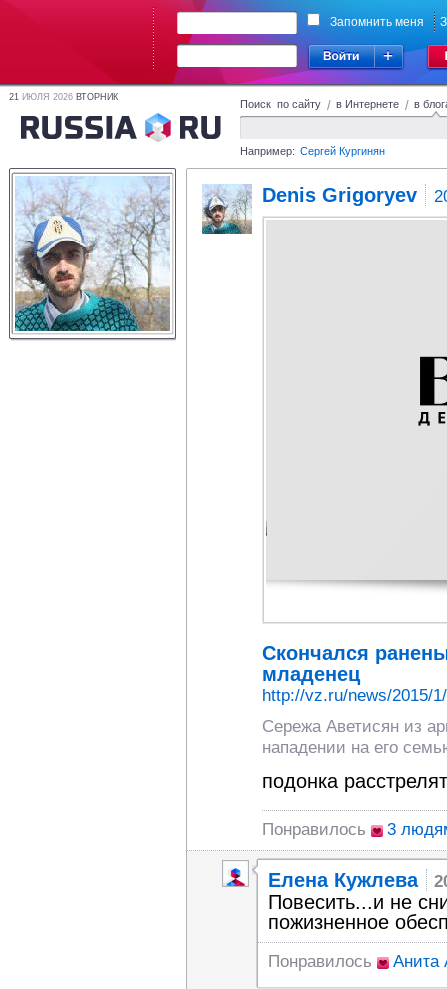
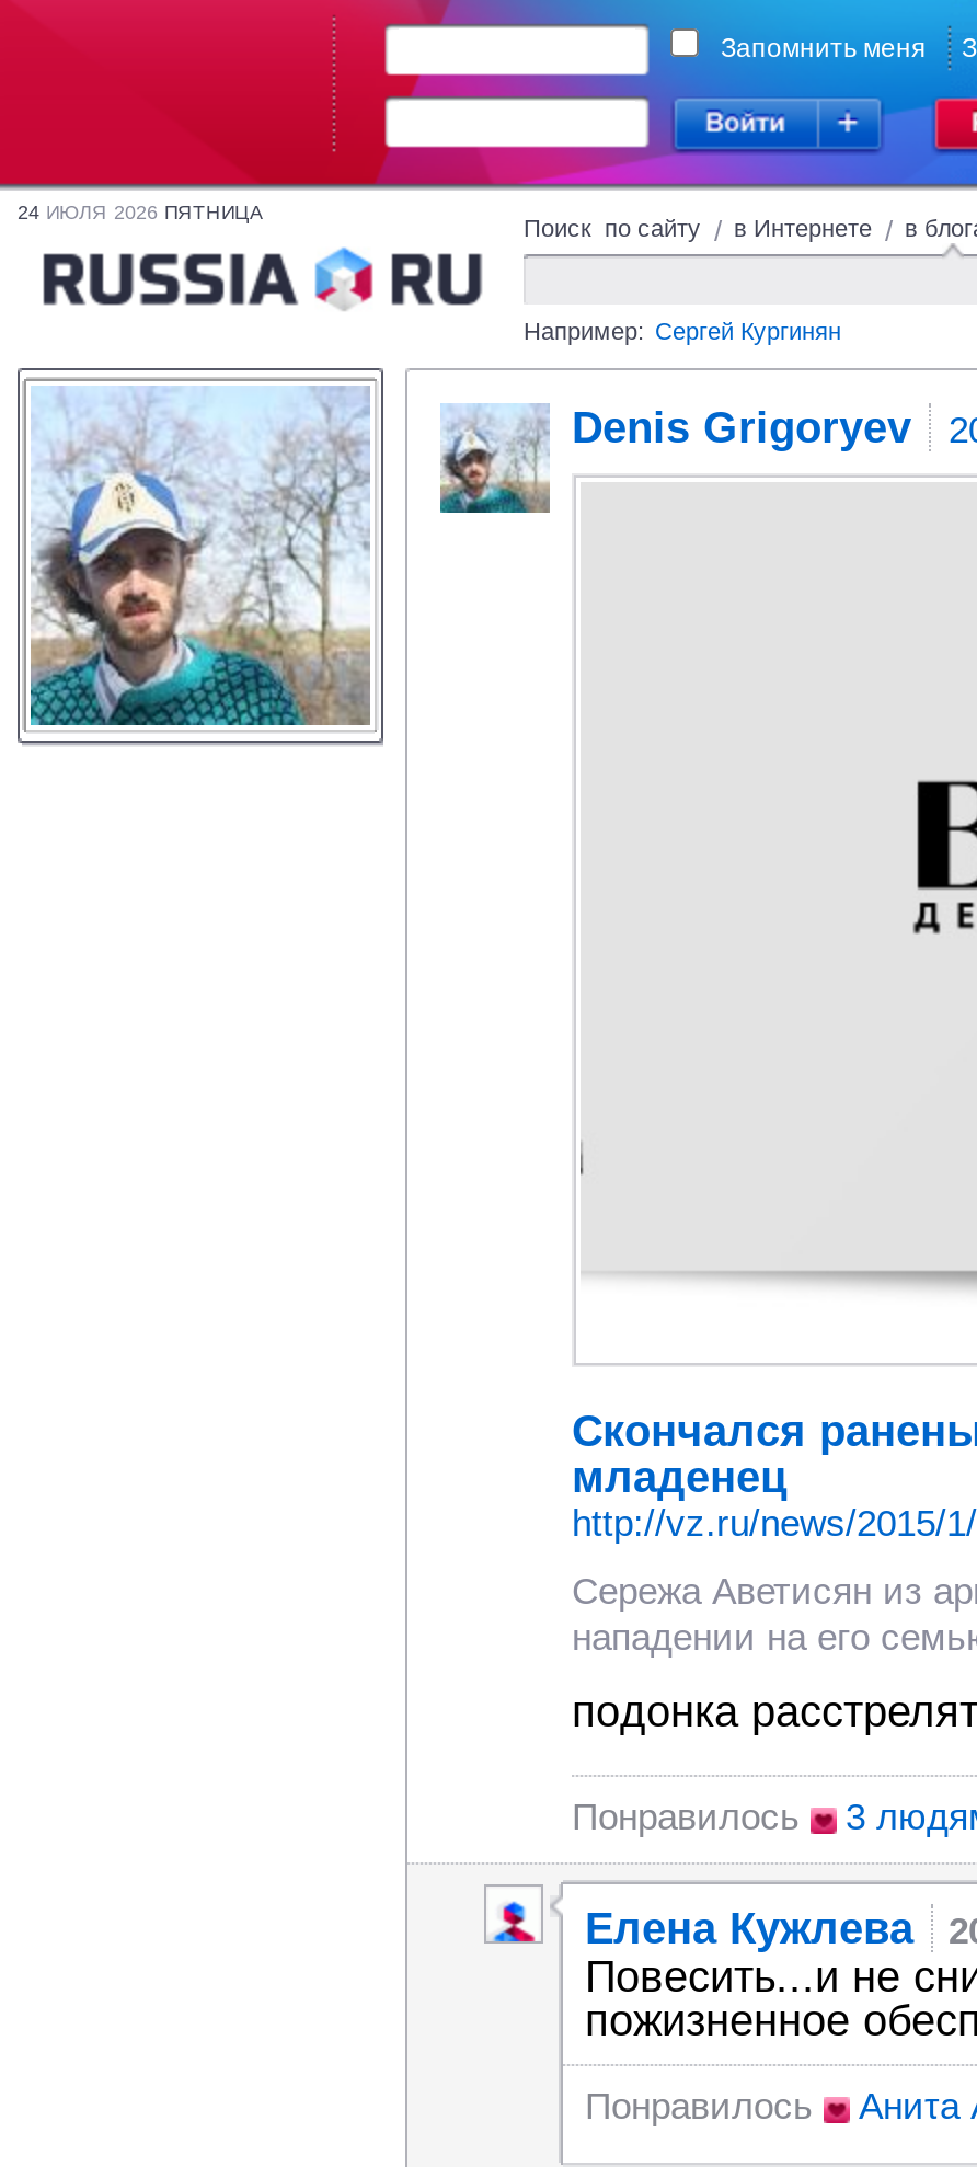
[9,92,118,102] 21 ИЮЛЯ 2026 ВТОРНИК -> [18,202,263,223] 24 ИЮЛЯ 2026 ПЯТНИЦА

